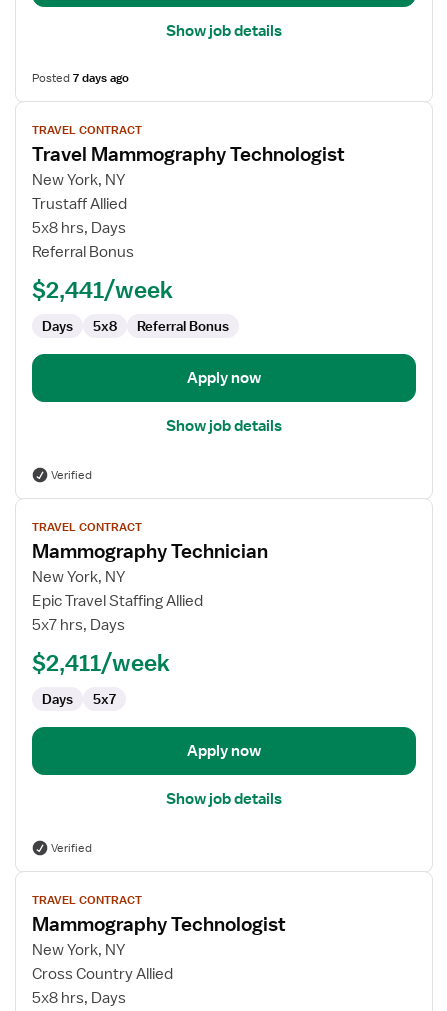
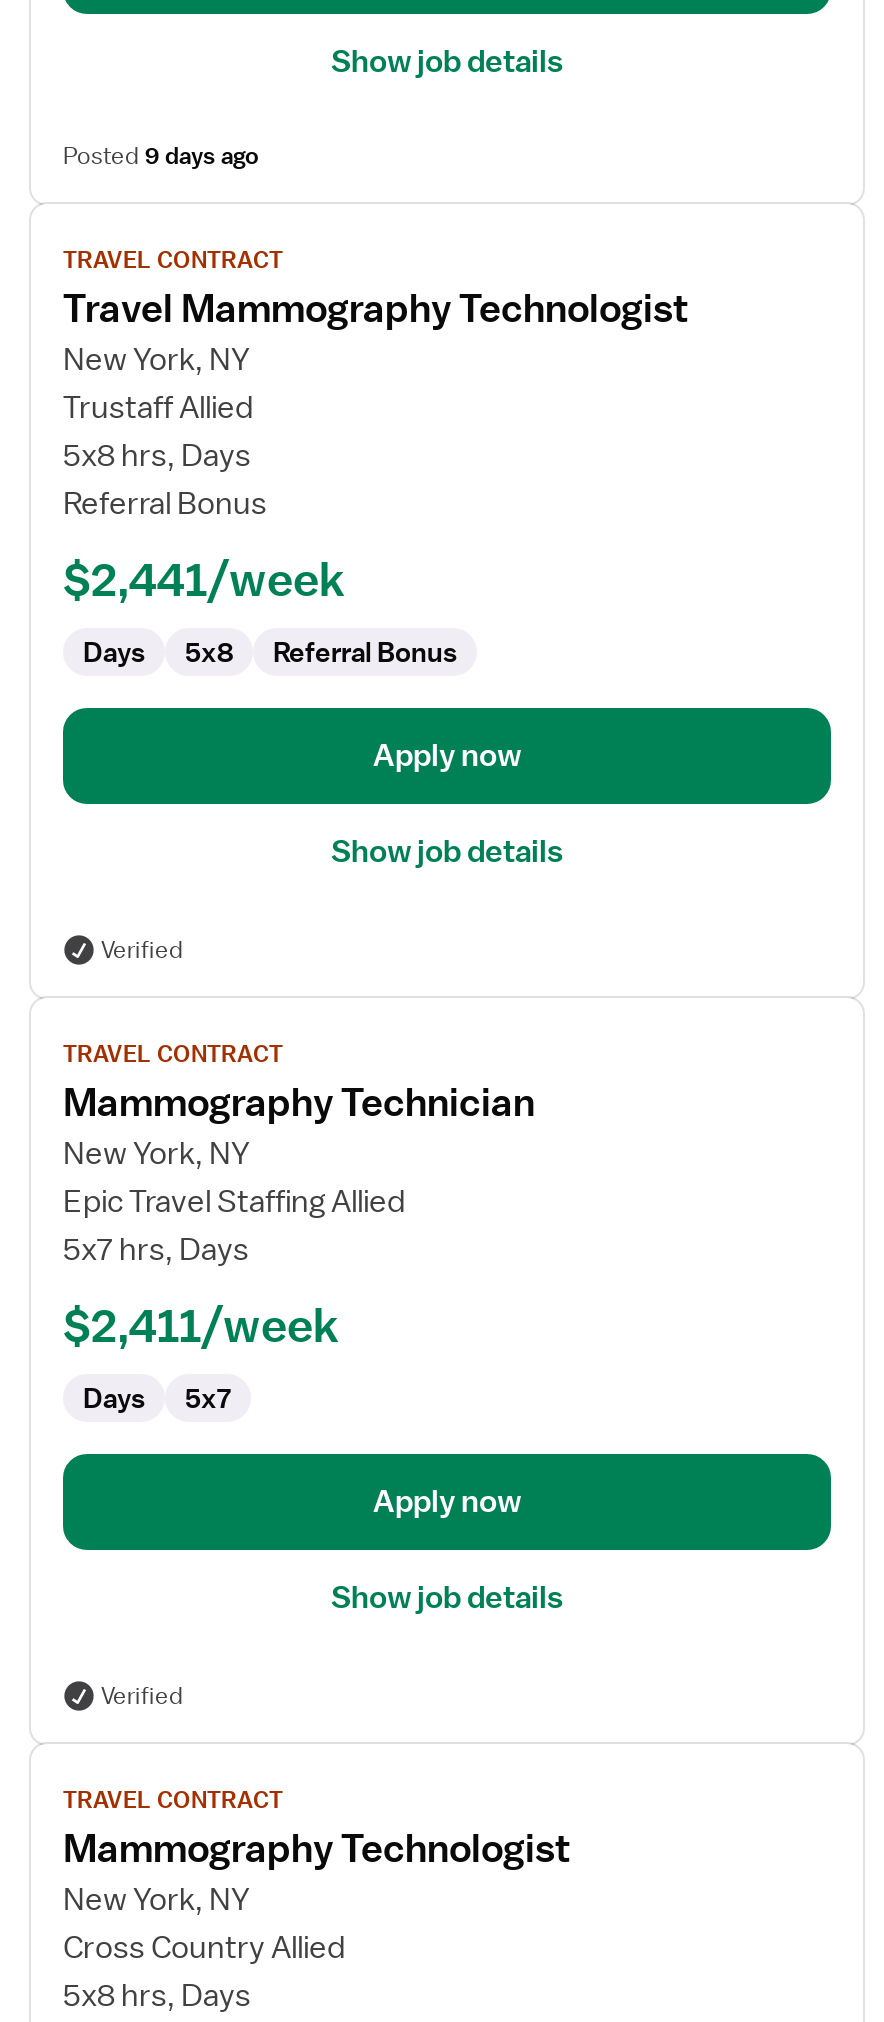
[32,70,129,86] Posted 7 days ago -> [63,140,259,172] Posted 9 days ago

